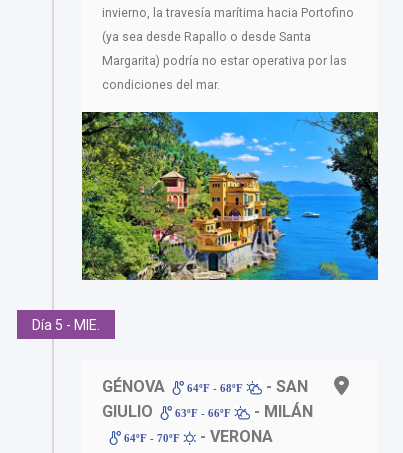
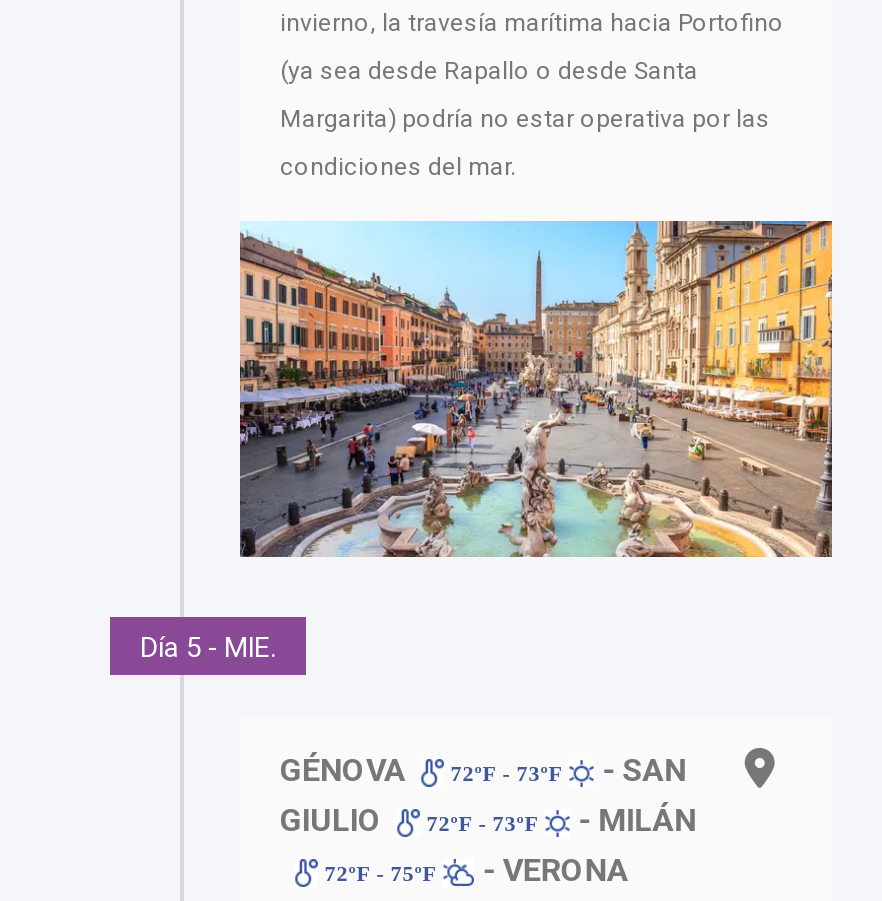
[81,111,379,281] [image] -> [238,219,834,559] [image]
[102,377,308,396] GÉNOVA 64ºF - 68ºF - SAN -> [280,751,686,789] GÉNOVA 72ºF - 73ºF - SAN
[102,402,313,421] GIULIO 63ºF - 66ºF - MILÁN -> [280,801,696,839] GIULIO 72ºF - 73ºF - MILÁN
[121,427,273,446] 64ºF - 70ºF - VERONA -> [318,851,629,889] 72ºF - 75ºF - VERONA

